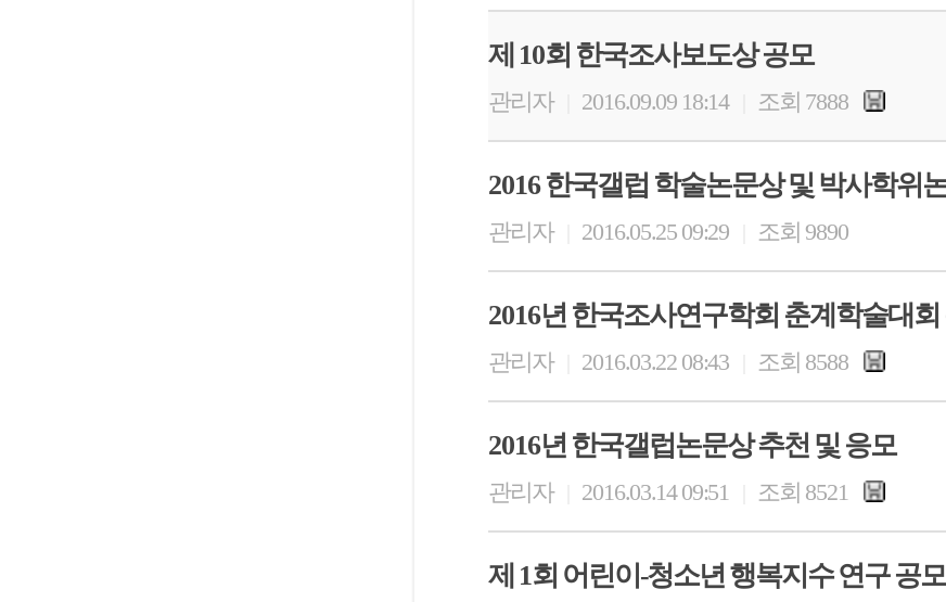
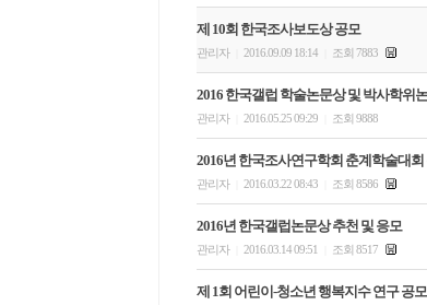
[488,88,853,114] 관리자 2016.09.09 18:14 조회 7888 -> [197,46,380,59] 관리자 2016.09.09 18:14 조회 7883
[488,218,848,244] 관리자 2016.05.25 09:29 조회 9890 -> [197,112,378,125] 관리자 2016.05.25 09:29 조회 9888
[488,348,853,374] 관리자 2016.03.22 08:43 조회 8588 -> [197,177,380,190] 관리자 2016.03.22 08:43 조회 8586
[488,478,853,504] 관리자 2016.03.14 09:51 조회 8521 -> [197,243,380,256] 관리자 2016.03.14 09:51 조회 8517

